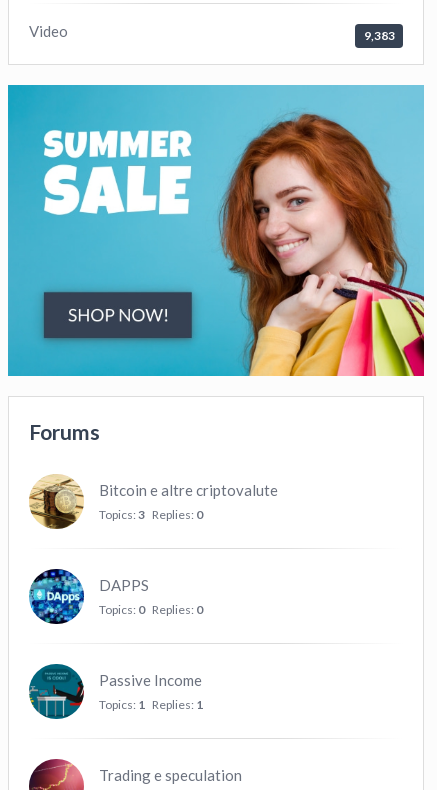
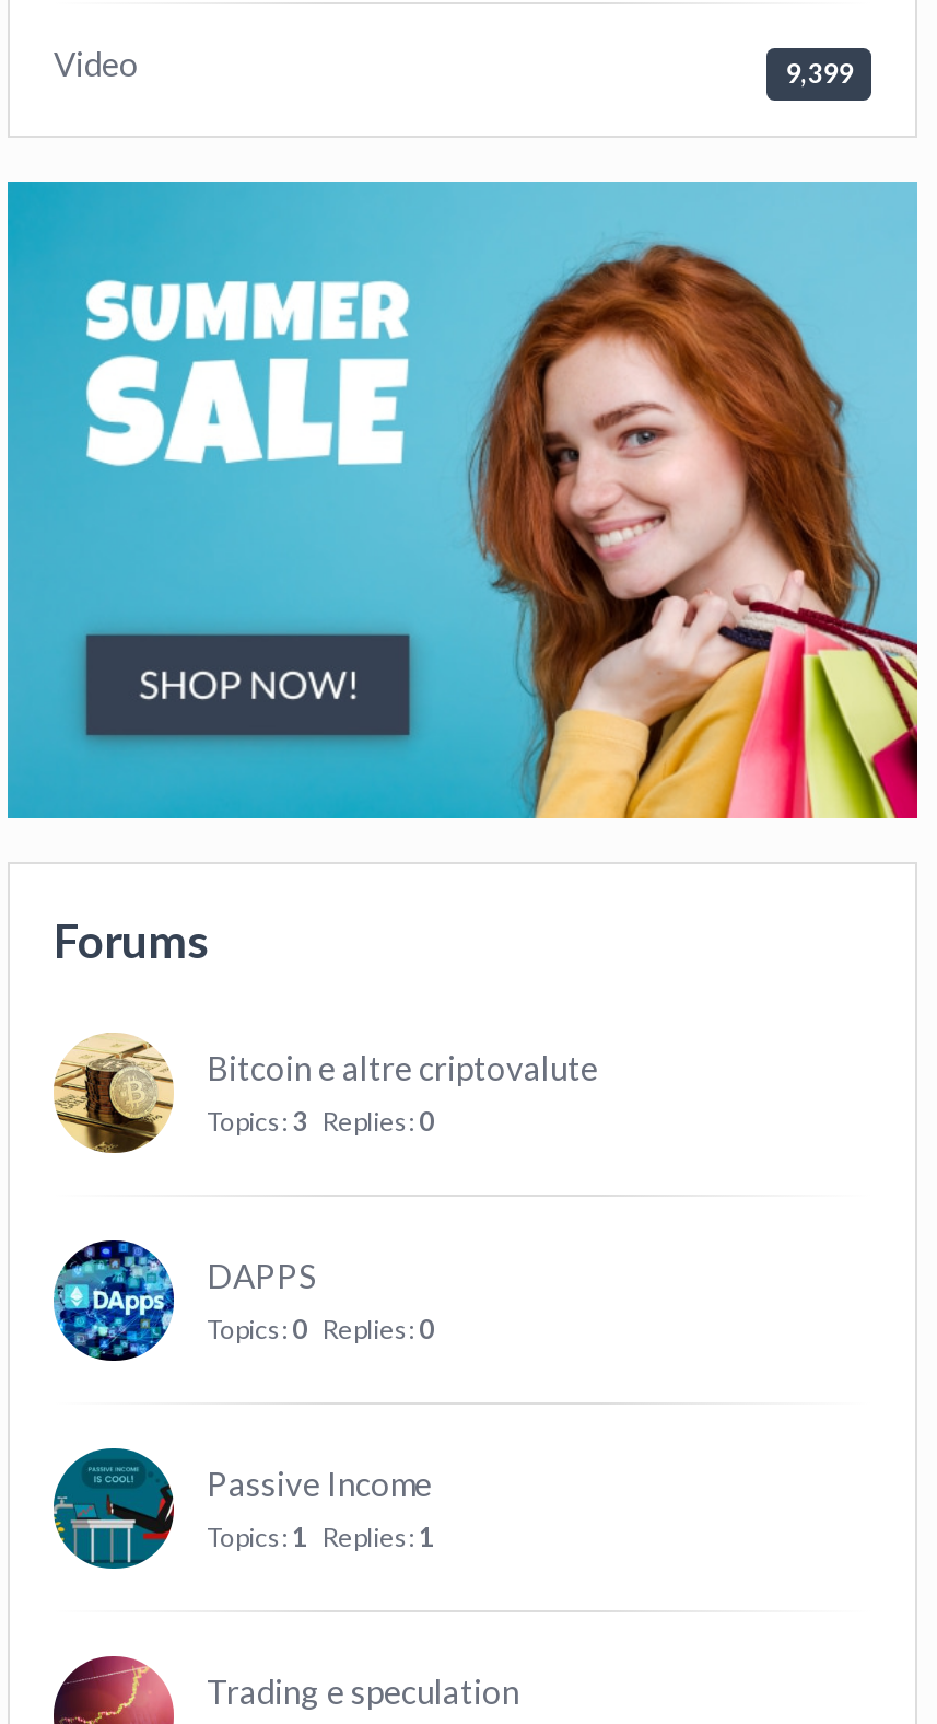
[364,28,395,43] 9,383 -> [785,56,853,89] 9,399

